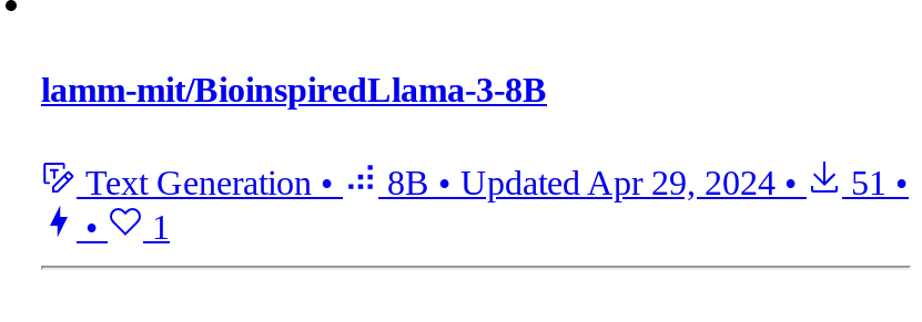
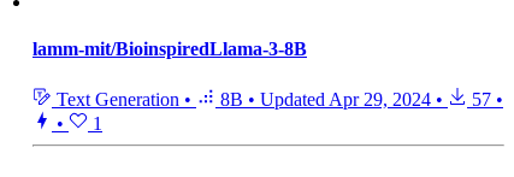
[77,163,909,201] Text Generation • 8B • Updated Apr 29, 2024 • 51 • -> [52,89,503,109] Text Generation • 8B • Updated Apr 29, 2024 • 57 •

